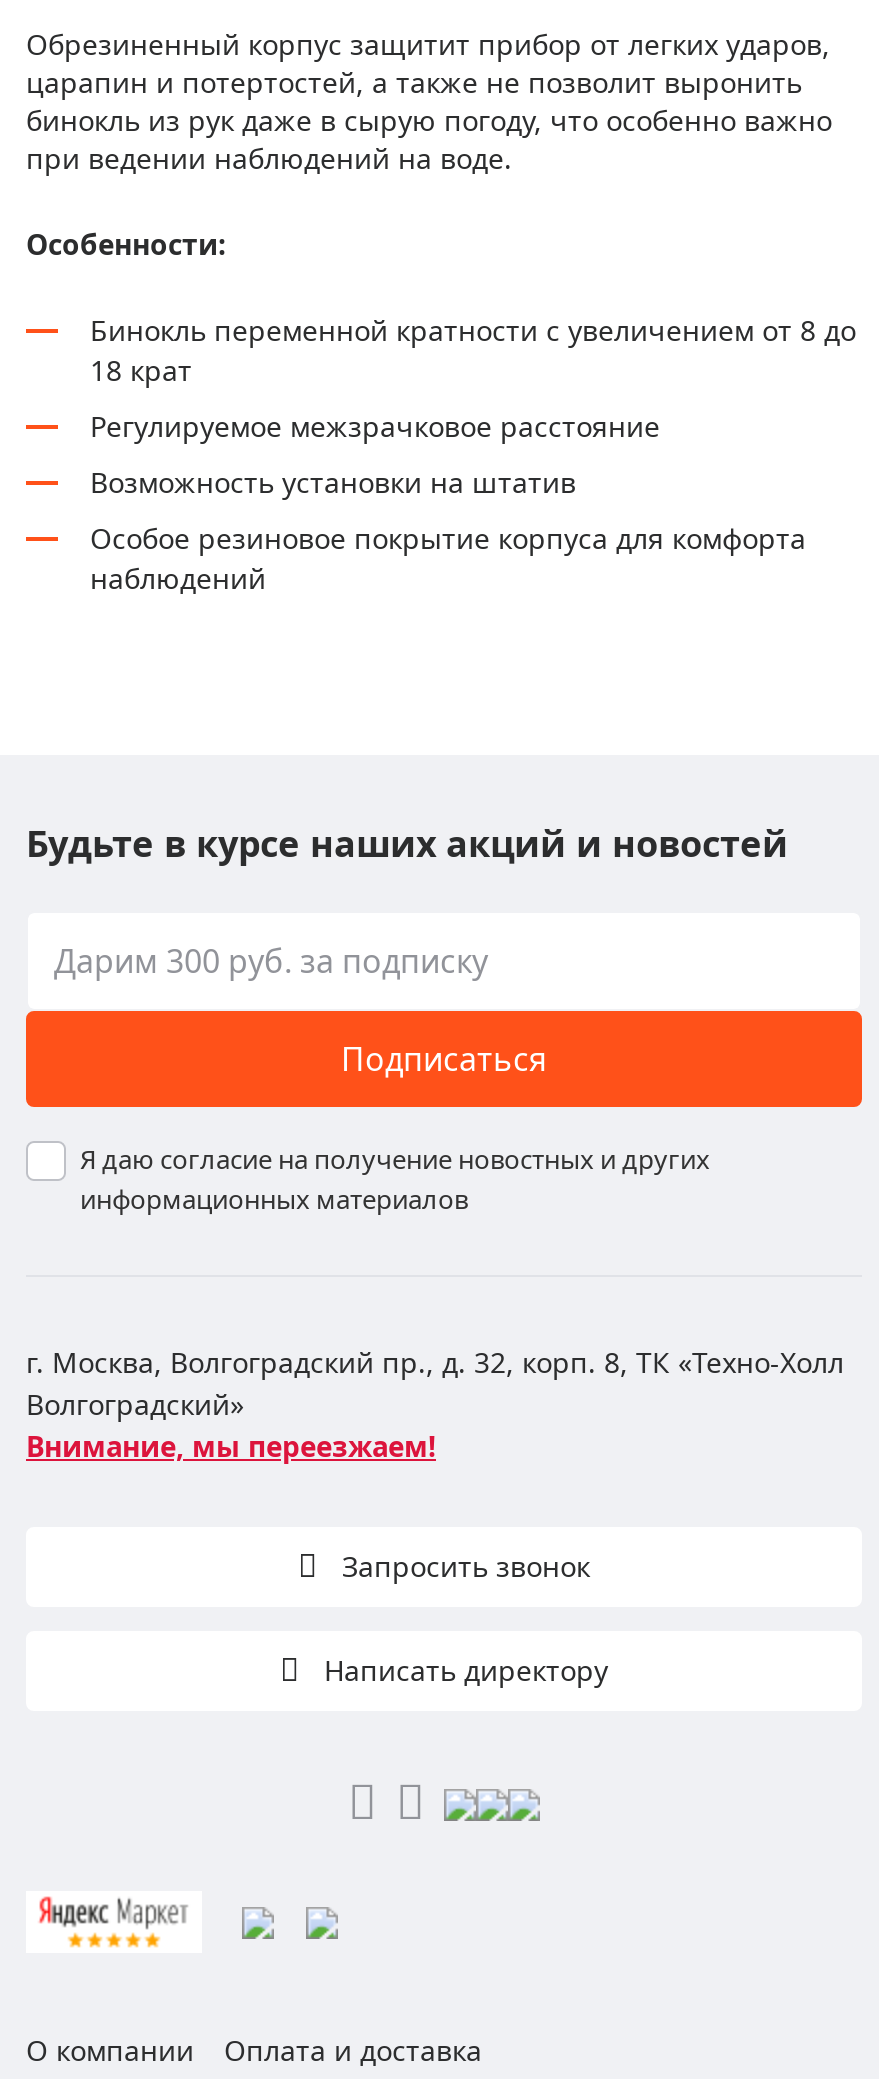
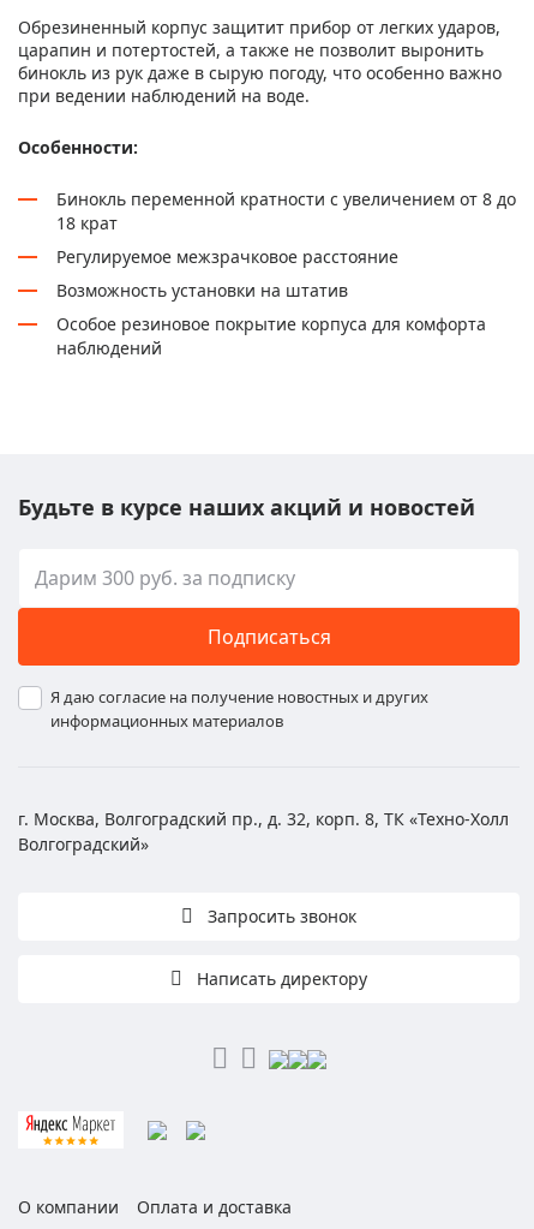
[26,1427,436,1465] Внимание, мы переезжаем! -> none

